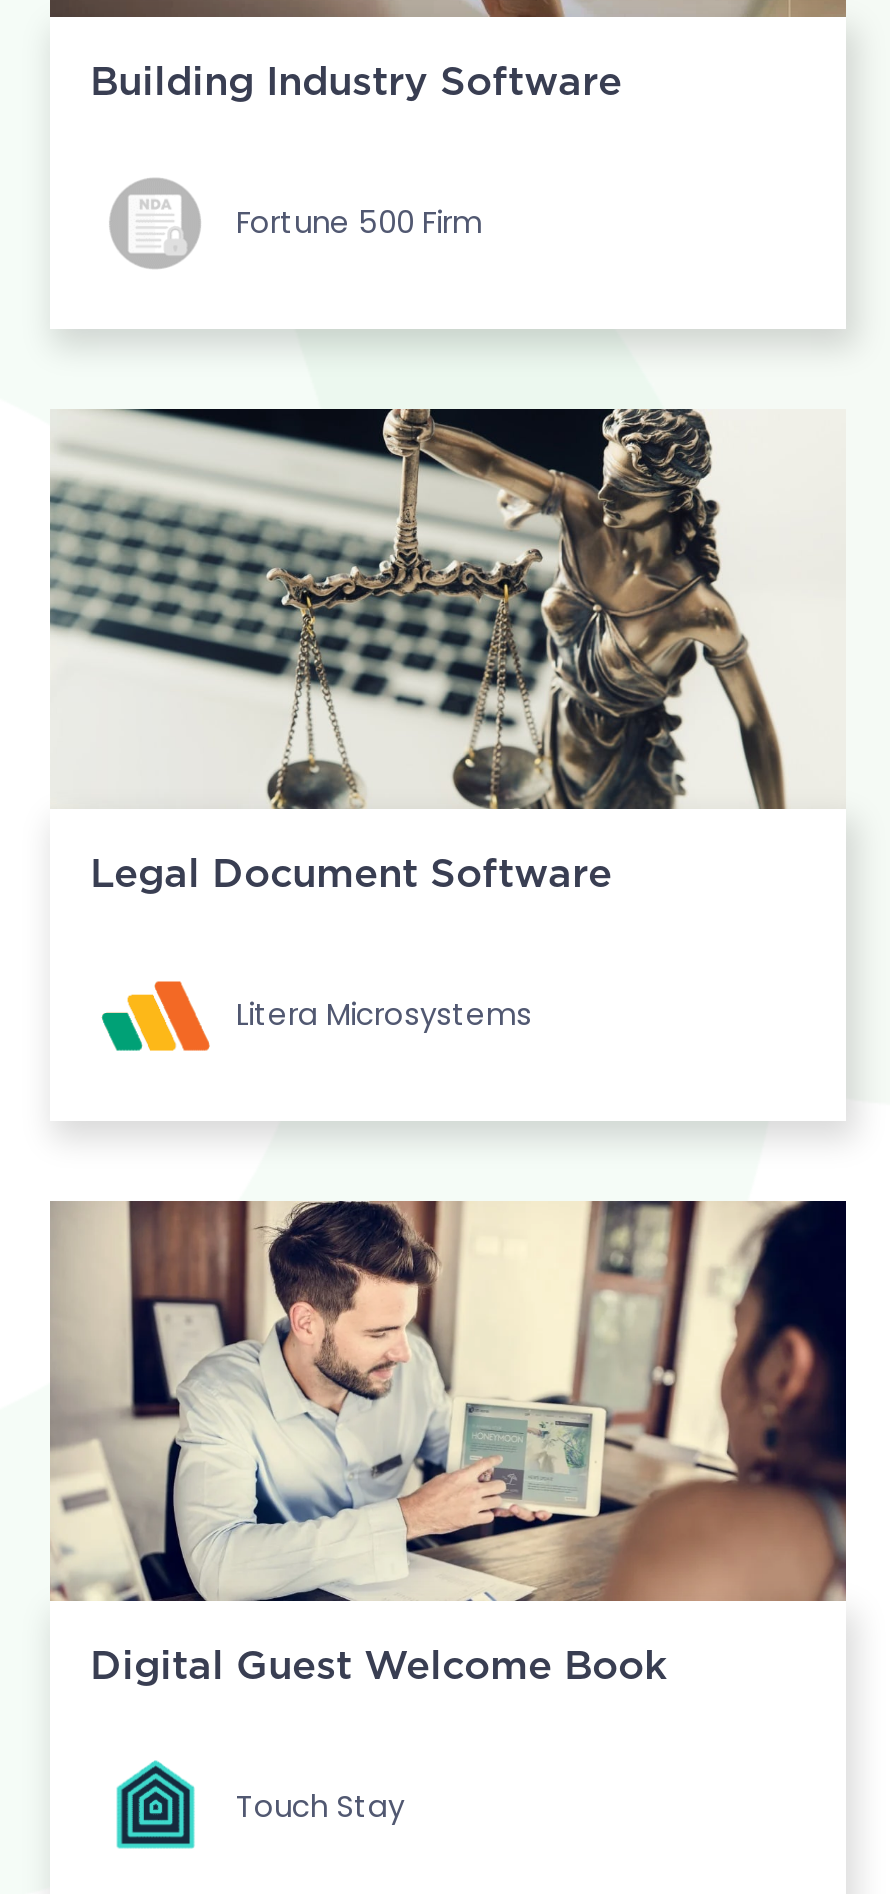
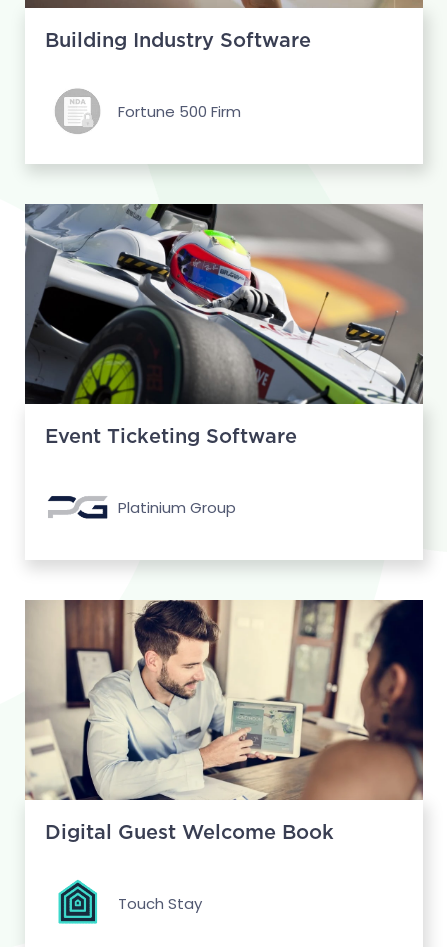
[50,408,846,893] [image] | Legal Document Software -> [24,203,424,446] [image] | Event Ticketing Software
[98,980,532,1052] [image] | Litera Microsystems -> [47,491,236,525] [image] | Platinium Group

